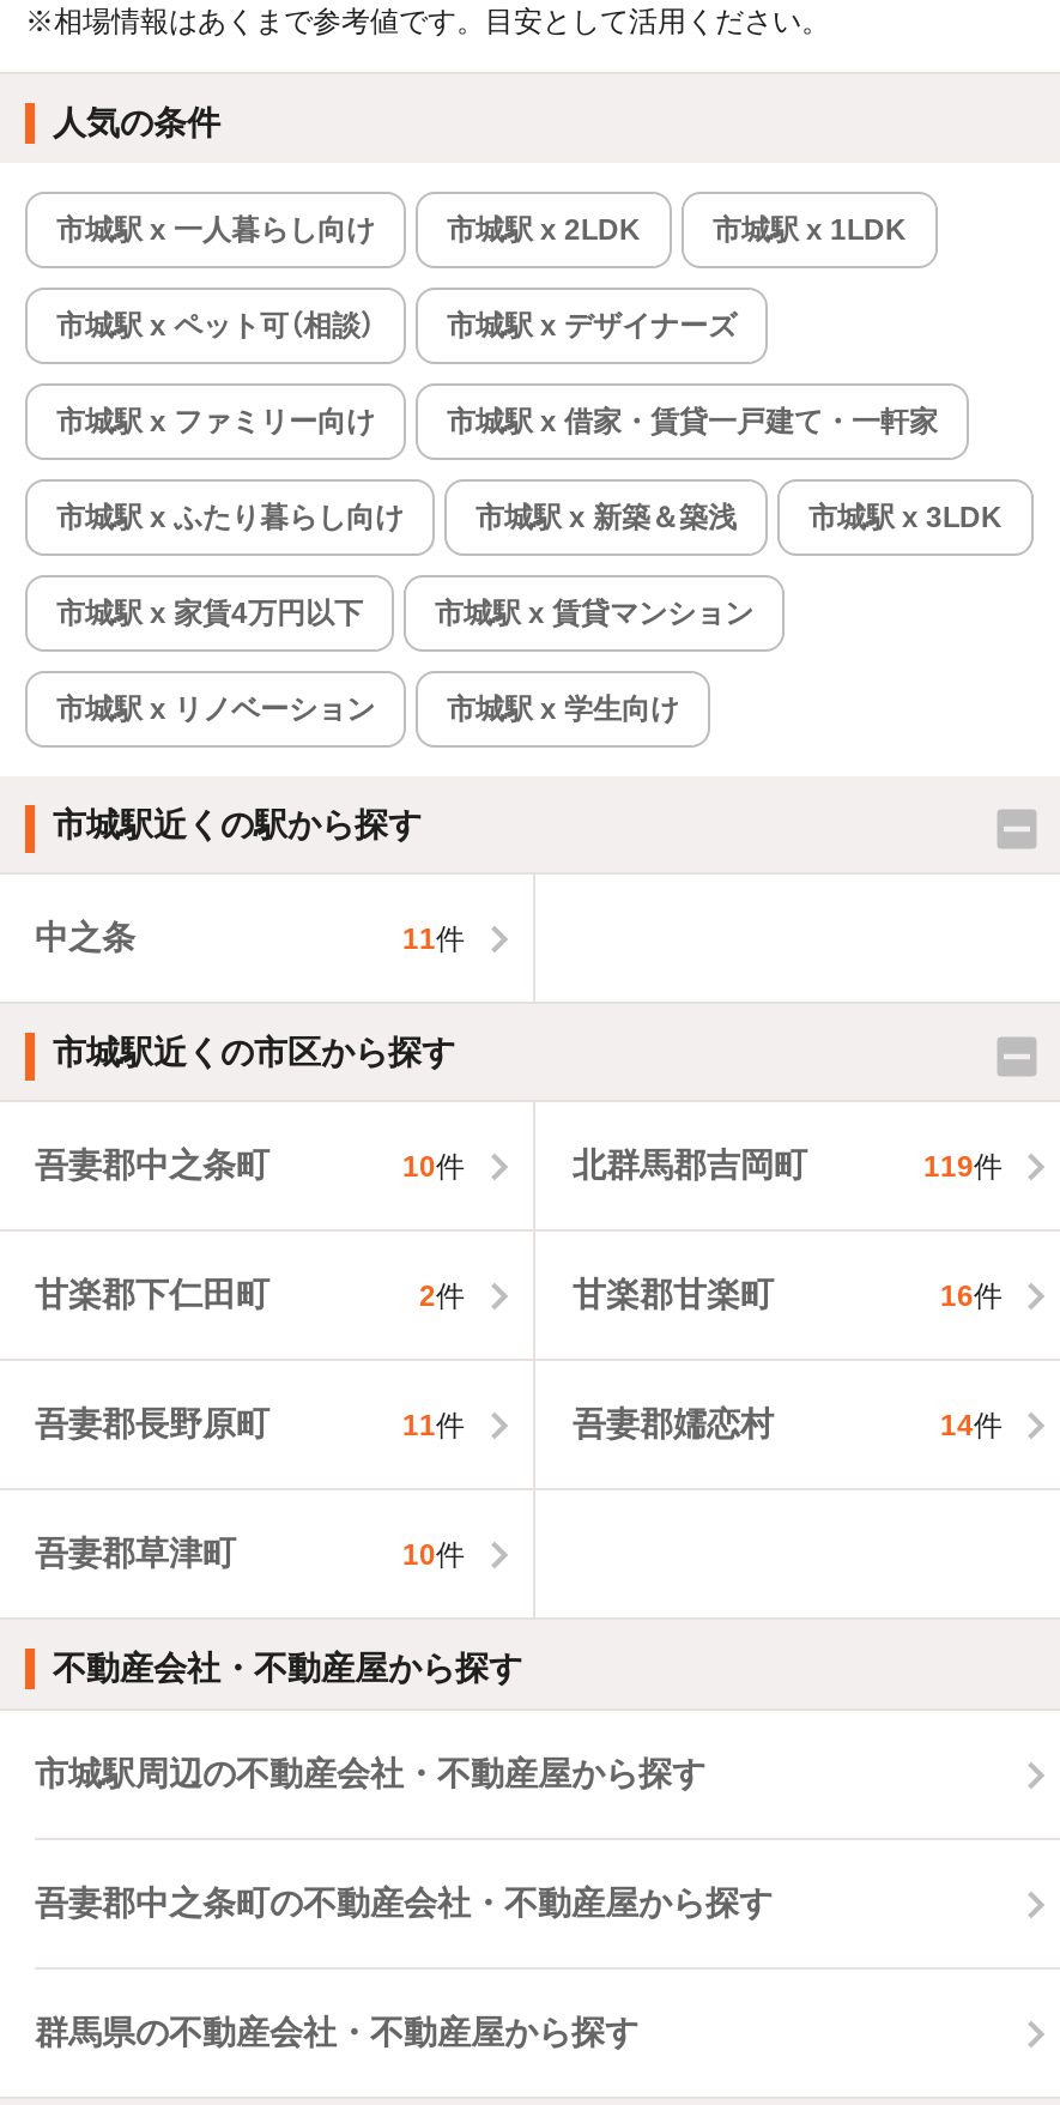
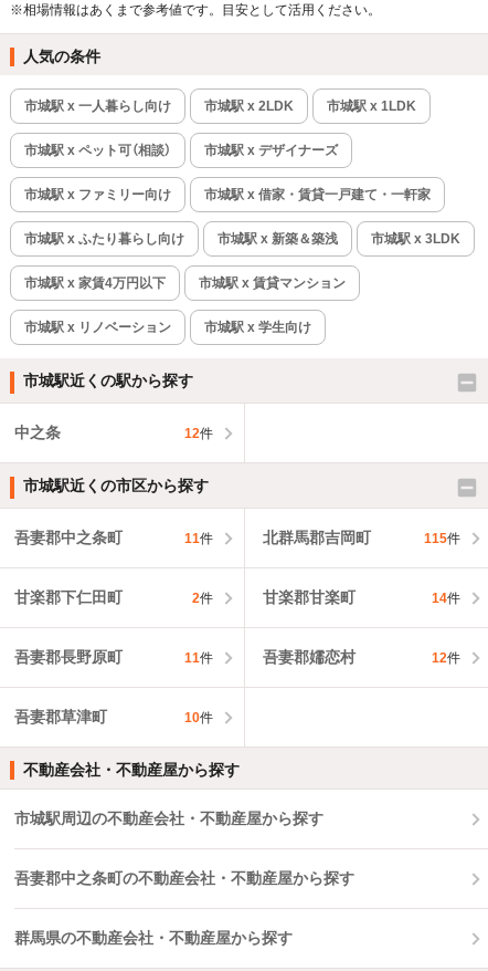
[402,922,465,956] 11件 -> [184,426,213,441] 12件
[402,1150,465,1183] 10件 -> [184,531,213,546] 11件
[923,1150,1003,1183] 119件 -> [424,531,460,546] 115件
[940,1279,1003,1313] 16件 -> [432,590,460,606] 14件
[940,1409,1003,1442] 14件 -> [432,650,460,666] 12件

